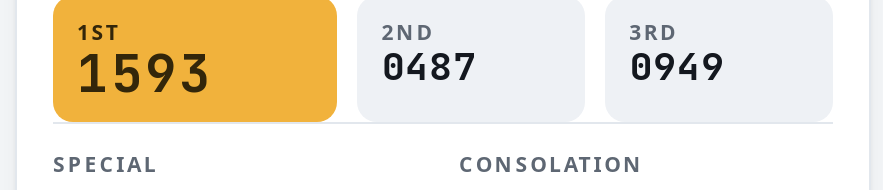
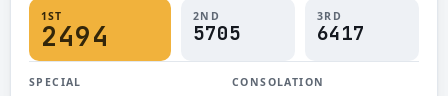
[77,38,213,108] 1593 -> [41,19,109,54] 2494
[382,42,478,92] 0487 -> [193,21,241,46] 5705
[629,42,725,92] 0949 -> [317,21,365,46] 6417

